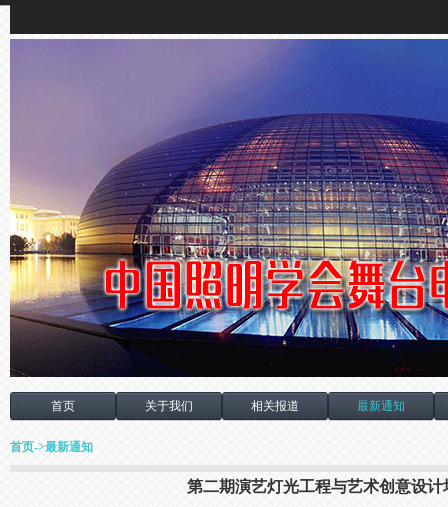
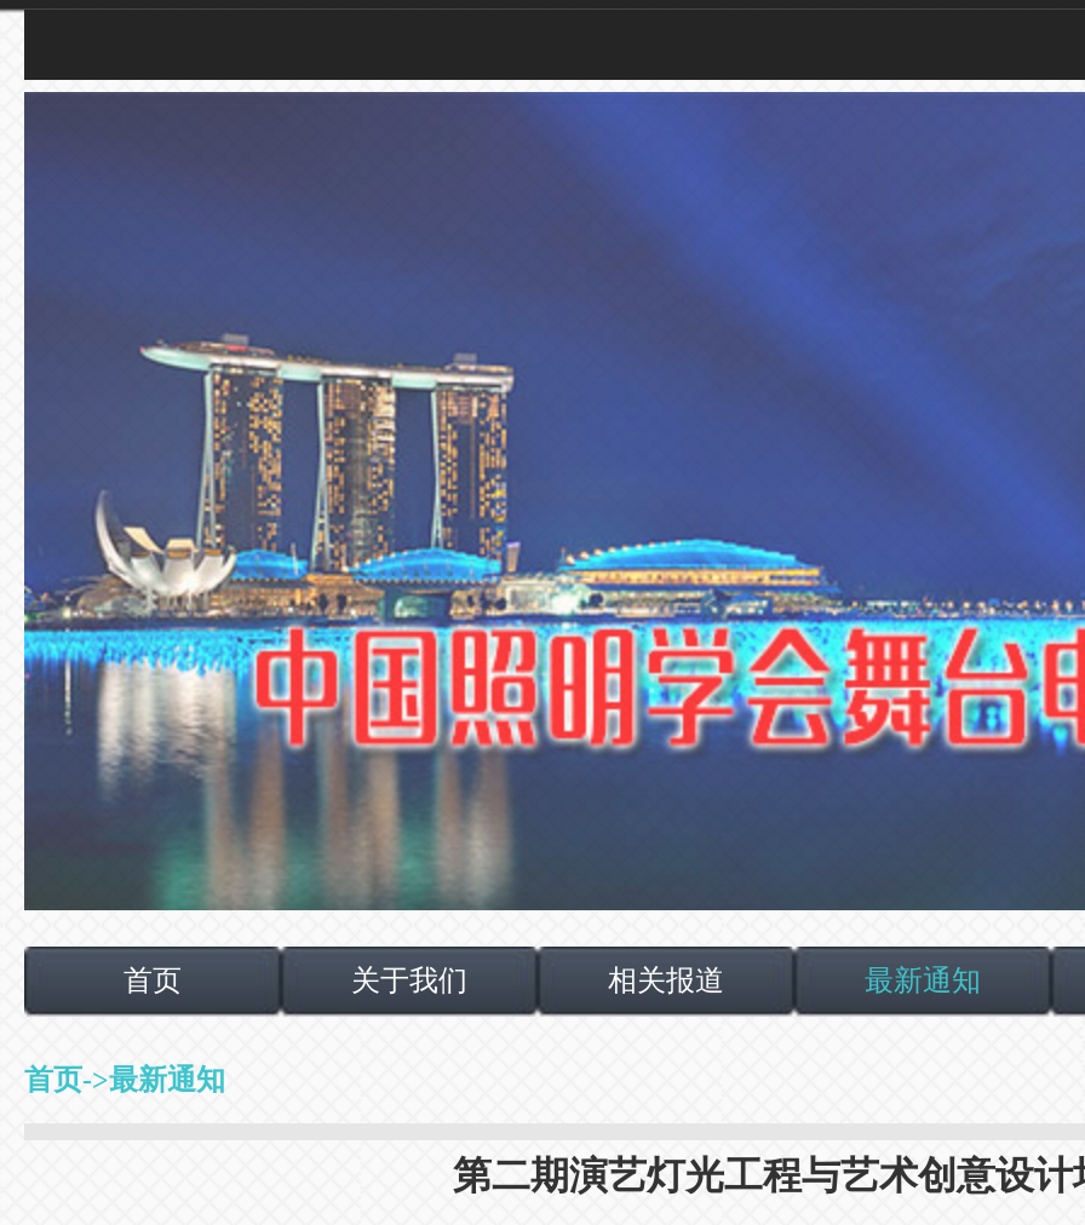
[9,39,445,378] [image] -> [22,92,1078,913] [image]

